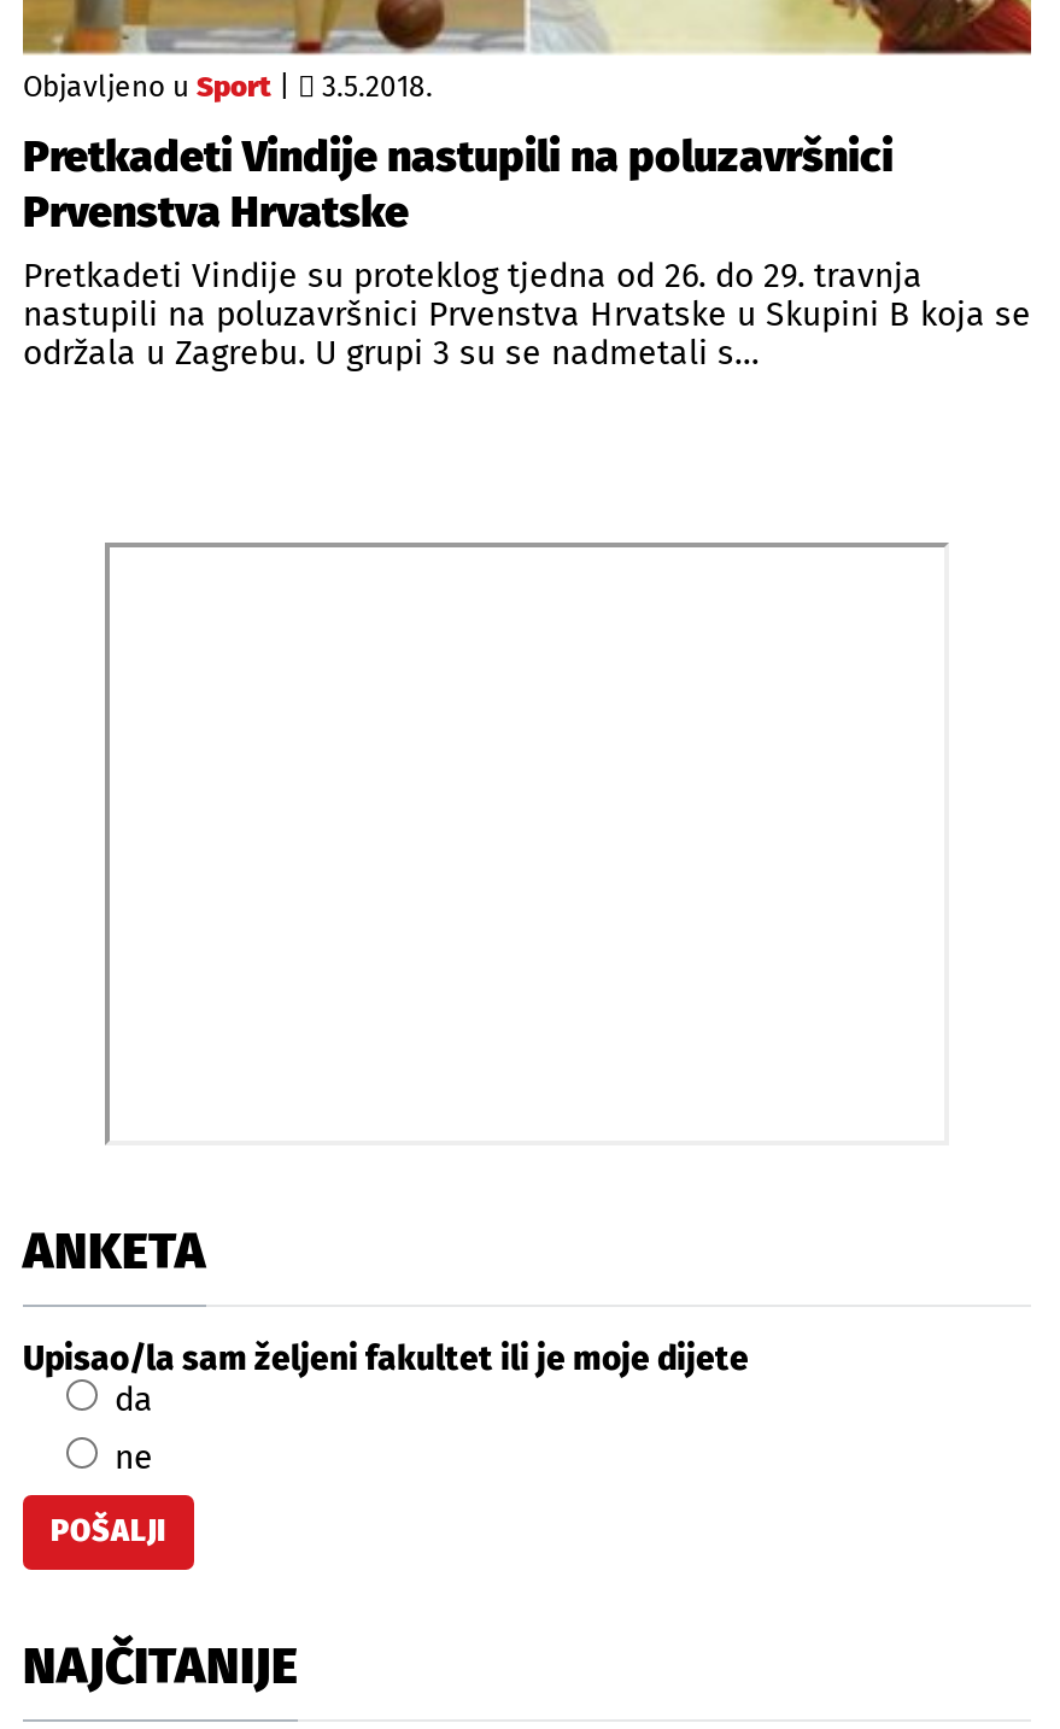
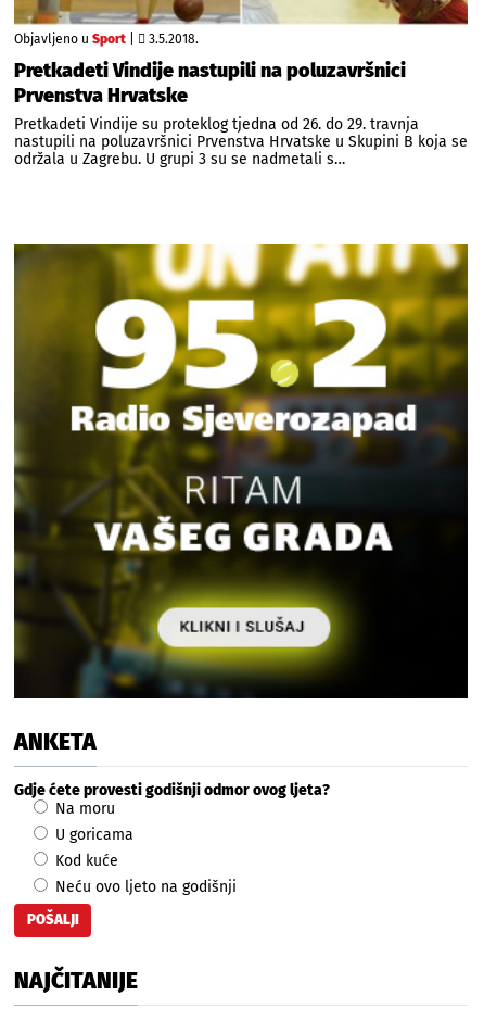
none -> [13,243,469,700] [image]
[23,1339,749,1478] Upisao/la sam željeni fakultet ili je moje dijete | da | ne -> [14,781,330,896] Gdje ćete provesti godišnji odmor ovog ljeta? | Na moru | U goricama | Kod kuće | Neću ovo ljeto na godišnji

